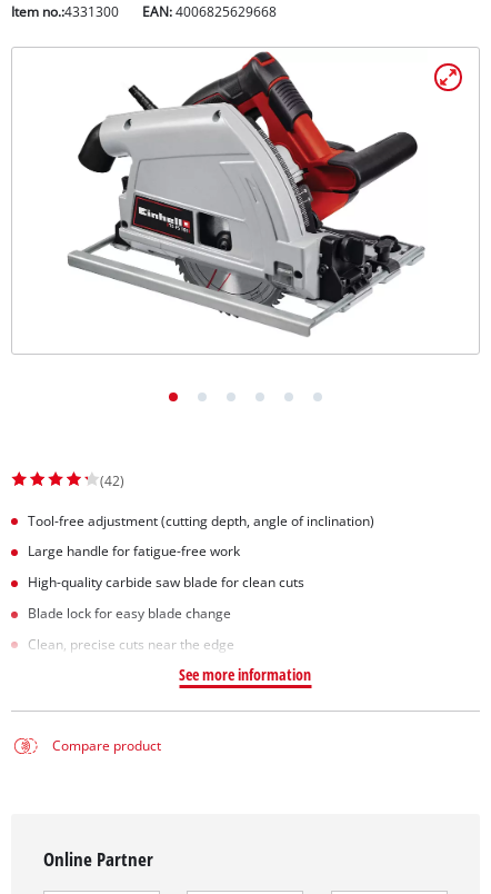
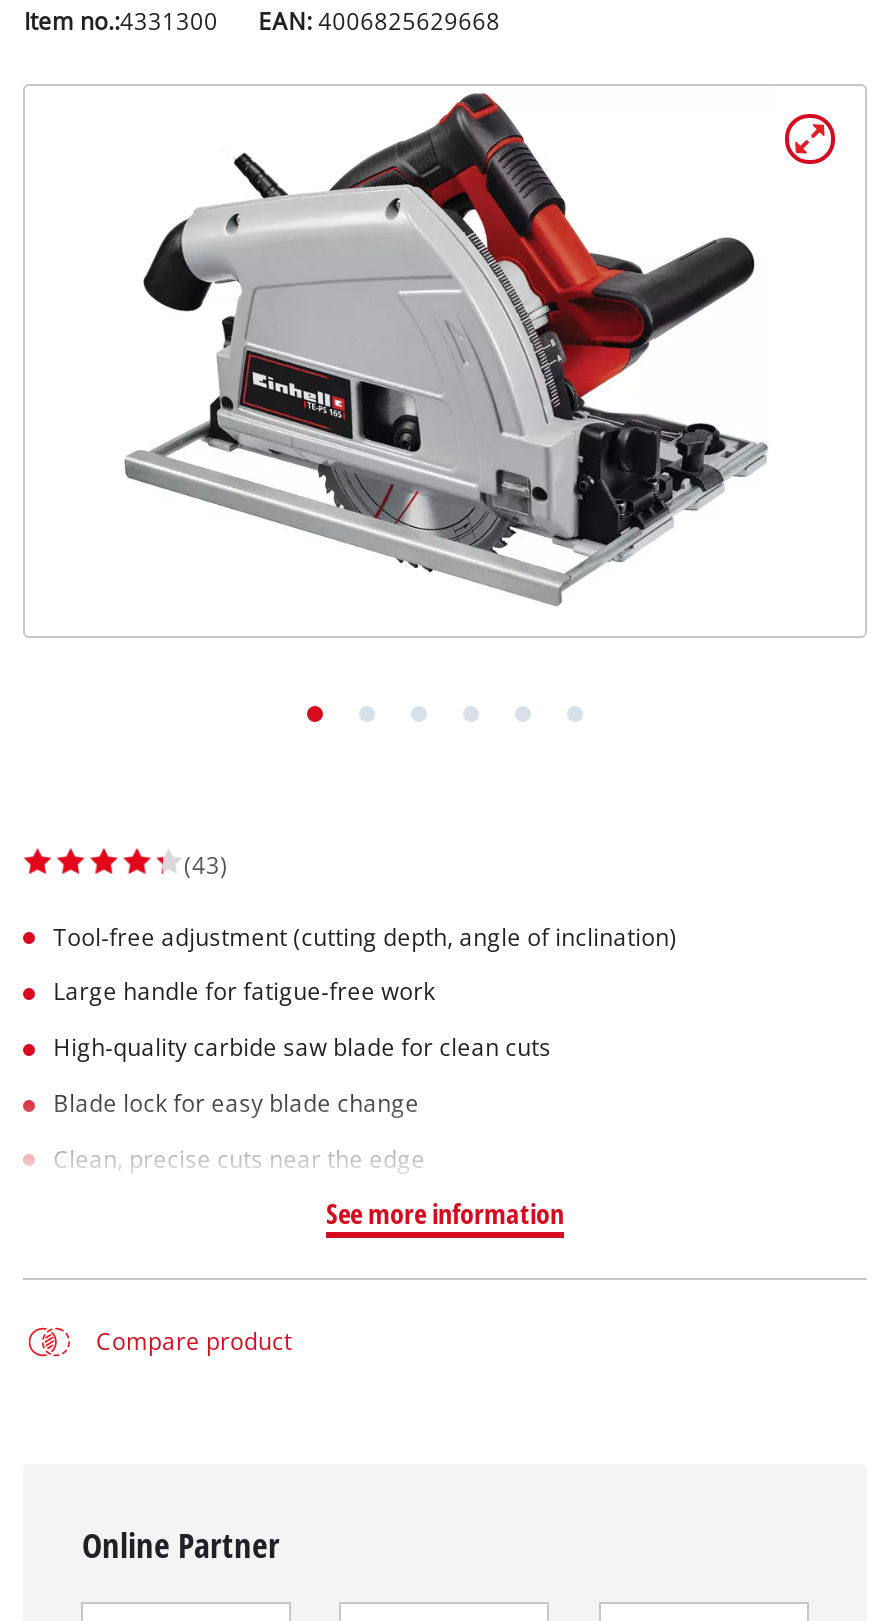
[100,472,125,489] (42) -> [184,849,228,879] (43)

